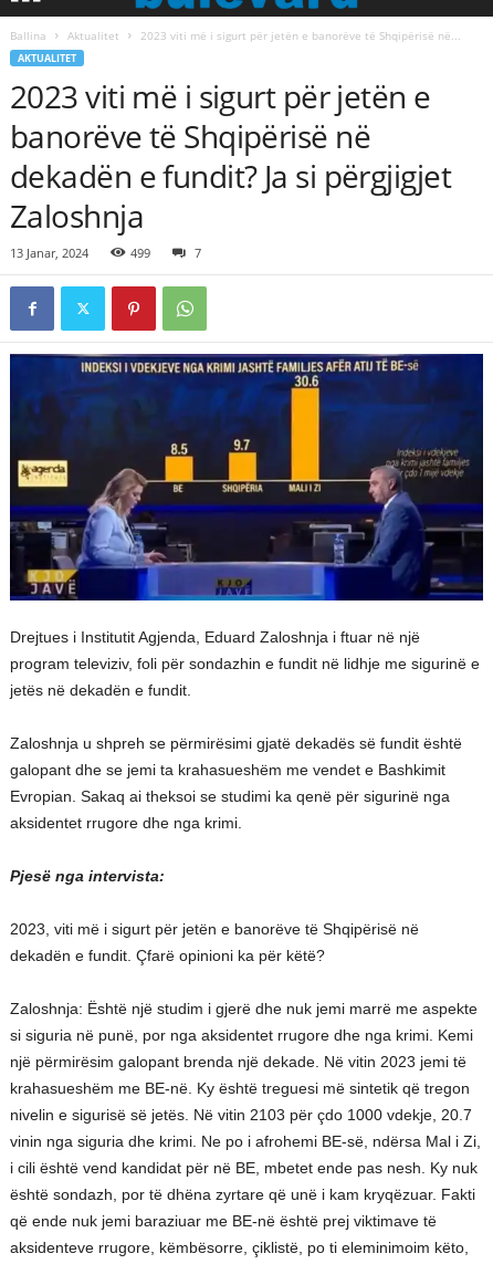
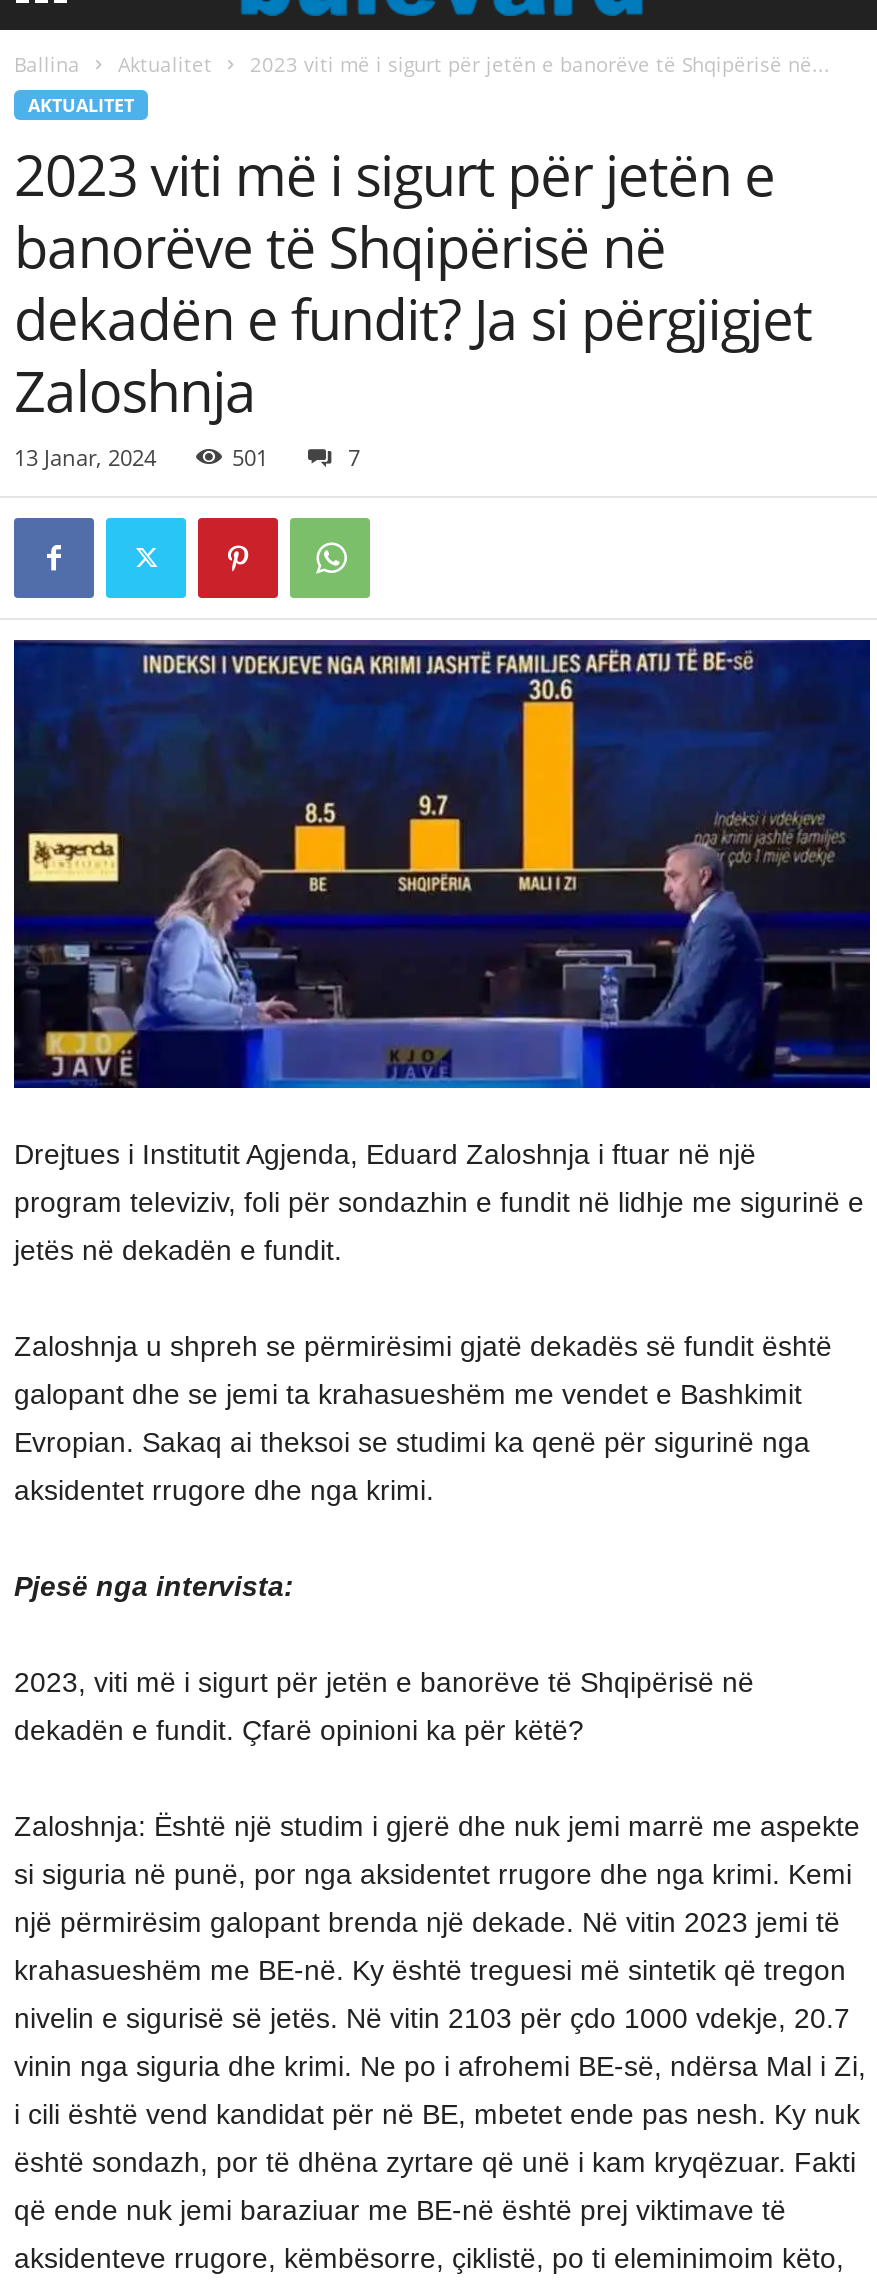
[130,244,150,261] 499 -> [232,442,268,472] 501

